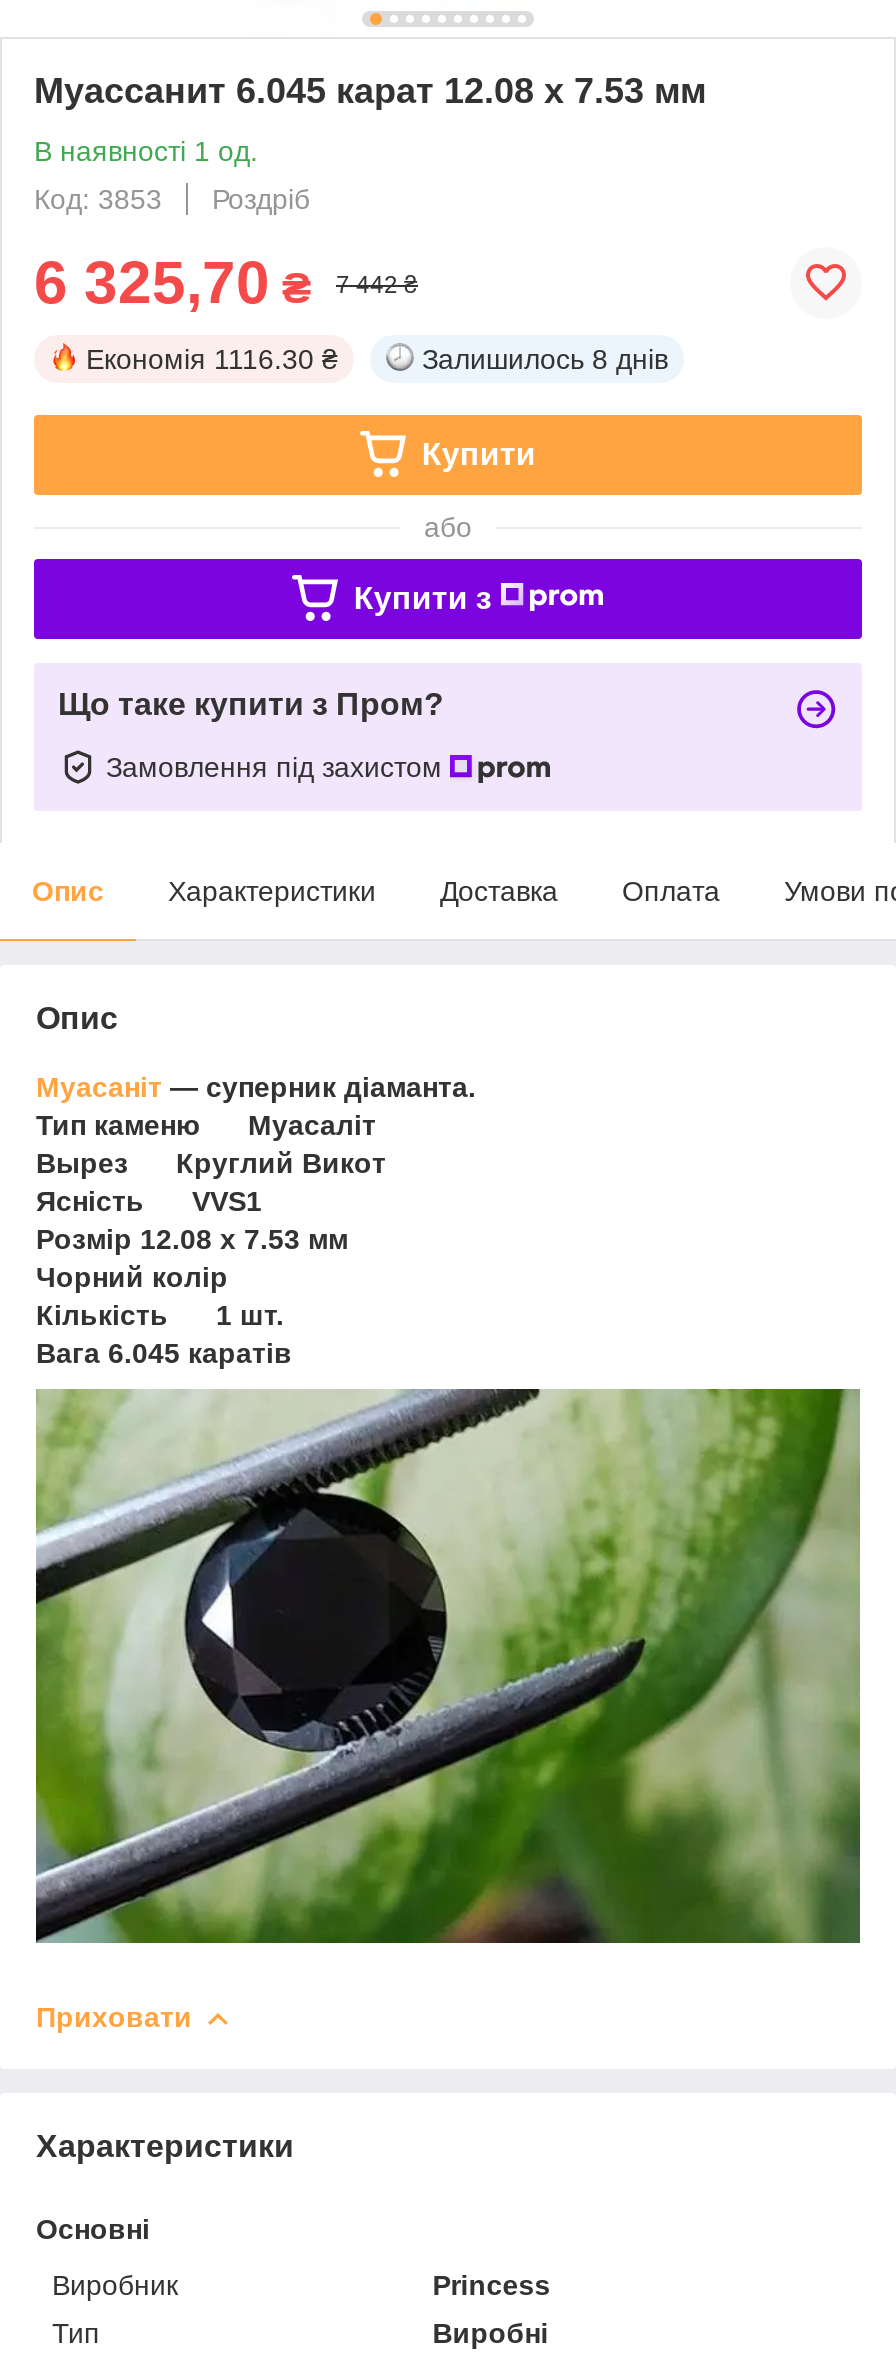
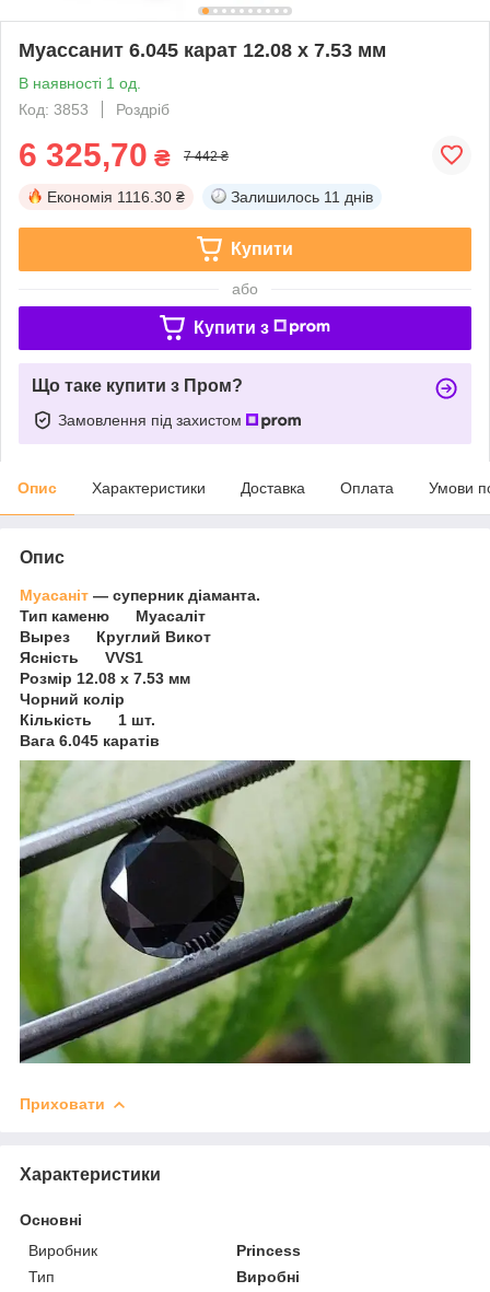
[422,343,668,375] Залишилось 8 днів -> [231,188,373,205] Залишилось 11 днів

